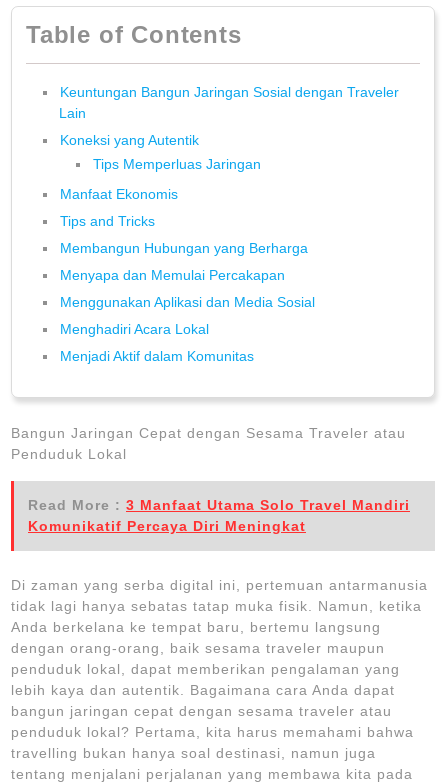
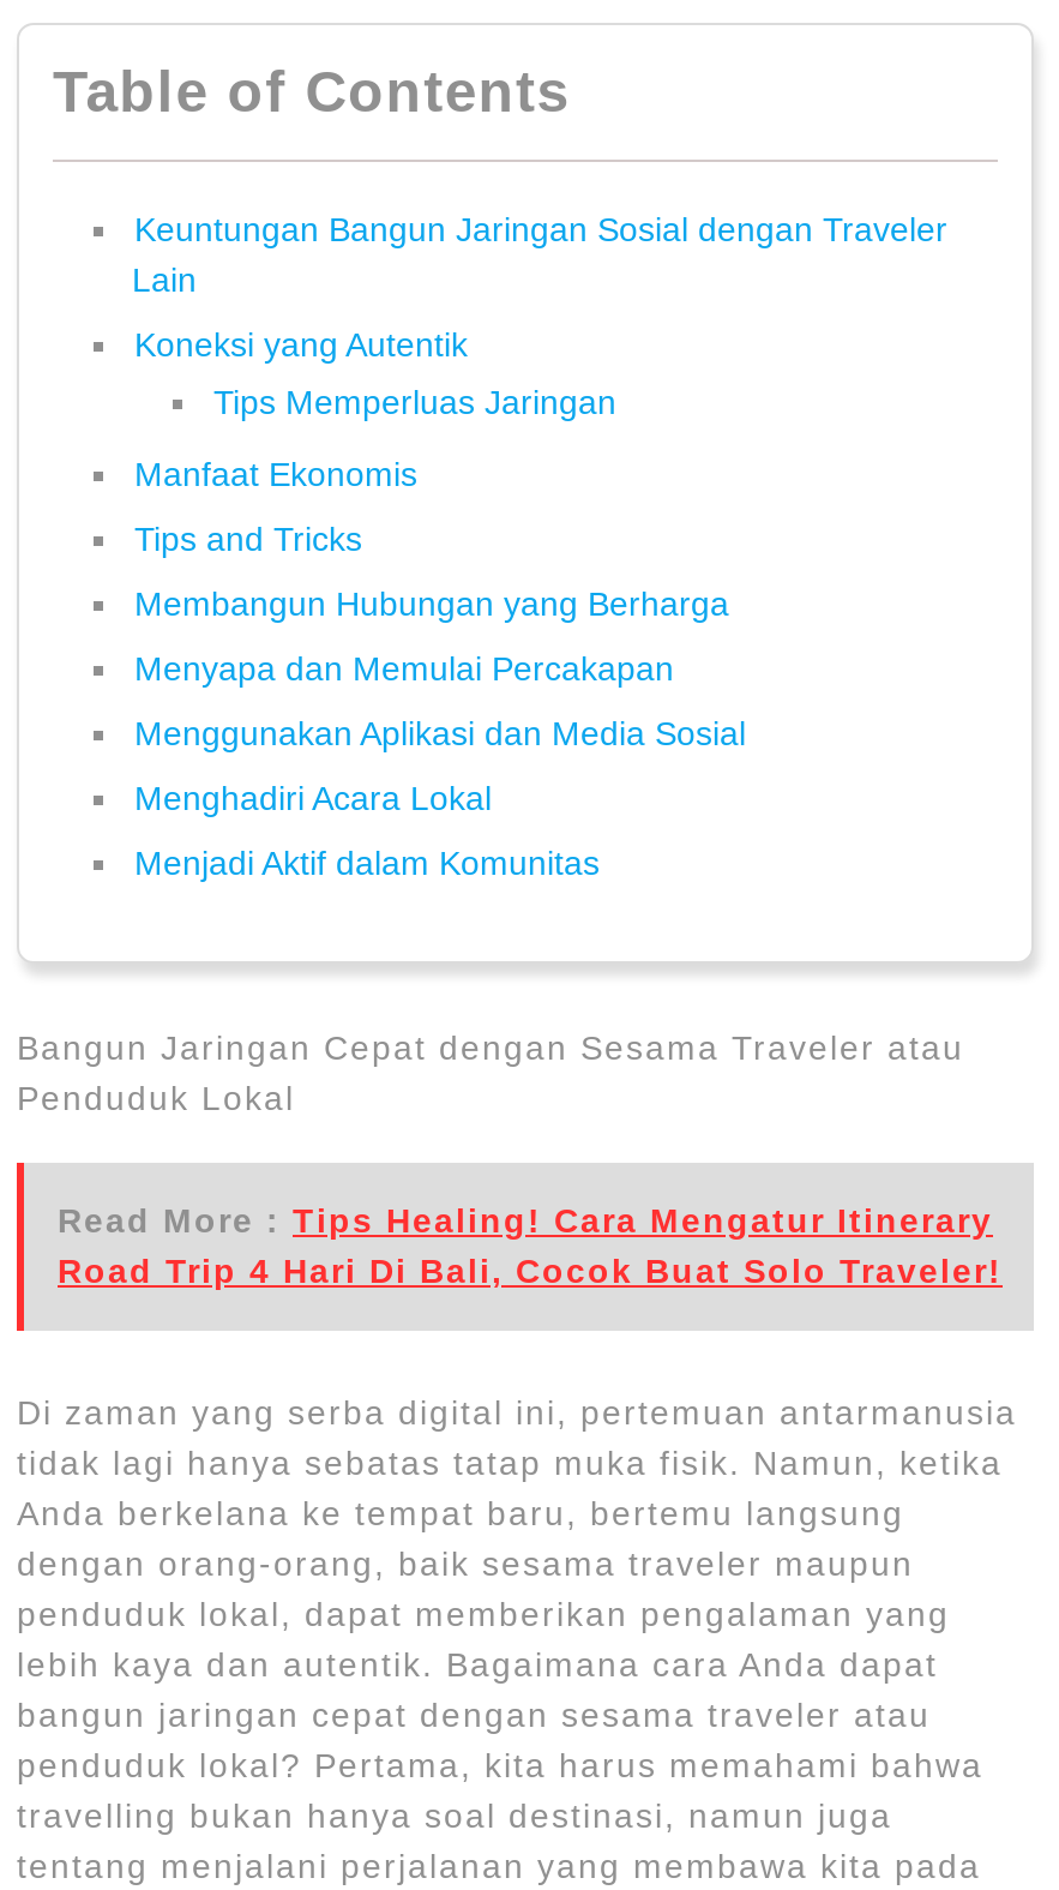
[28,497,410,534] Read More : 3 Manfaat Utama Solo Travel Mandiri | Komunikatif Percaya Diri Meningkat -> [58,1200,1003,1289] Read More : Tips Healing! Cara Mengatur Itinerary | Road Trip 4 Hari Di Bali, Cocok Buat Solo Traveler!

